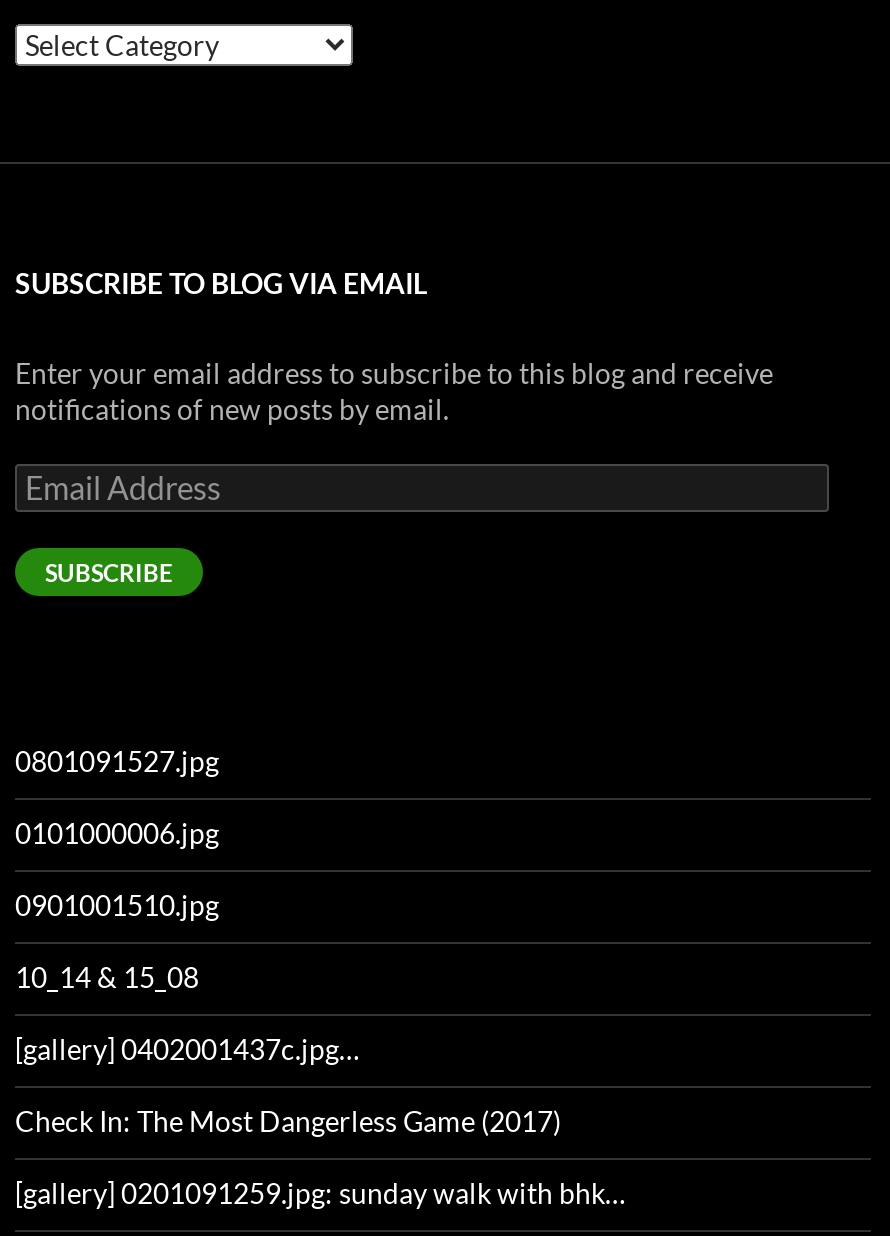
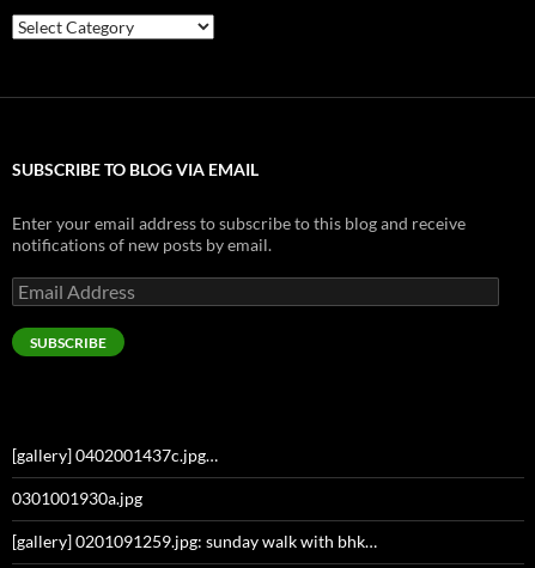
[15,743,219,993] 0801091527.jpg | 0101000006.jpg | 0901001510.jpg | 10_14 & 15_08 -> none
[15,1103,561,1137] Check In: The Most Dangerless Game (2017) -> [12,488,142,508] 0301001930a.jpg

